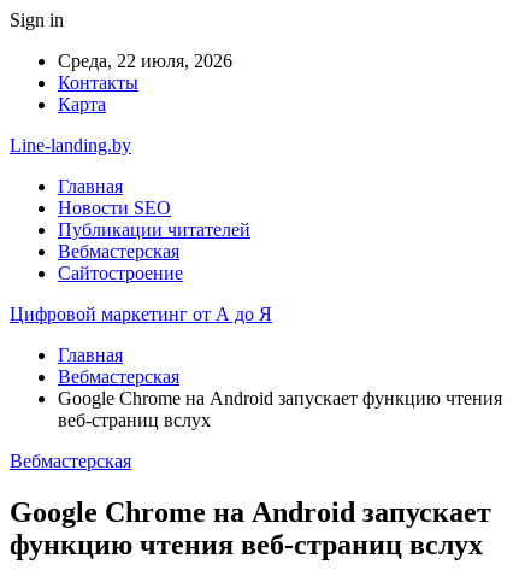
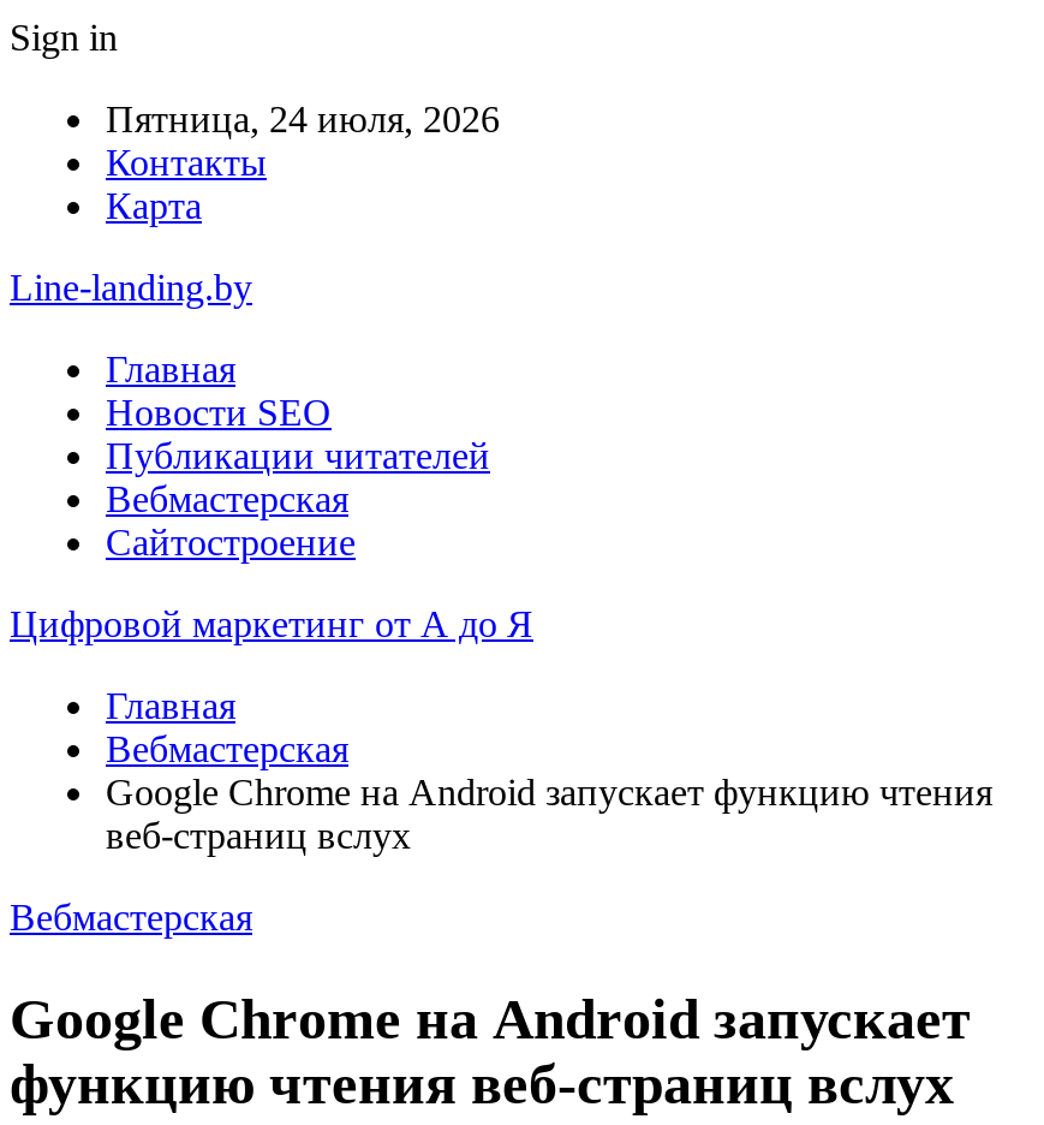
[58,51,232,71] Среда, 22 июля, 2026 -> [106,99,500,139] Пятница, 24 июля, 2026

